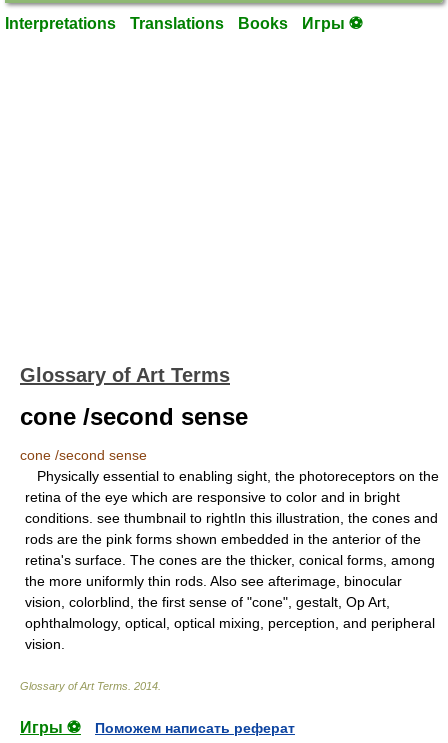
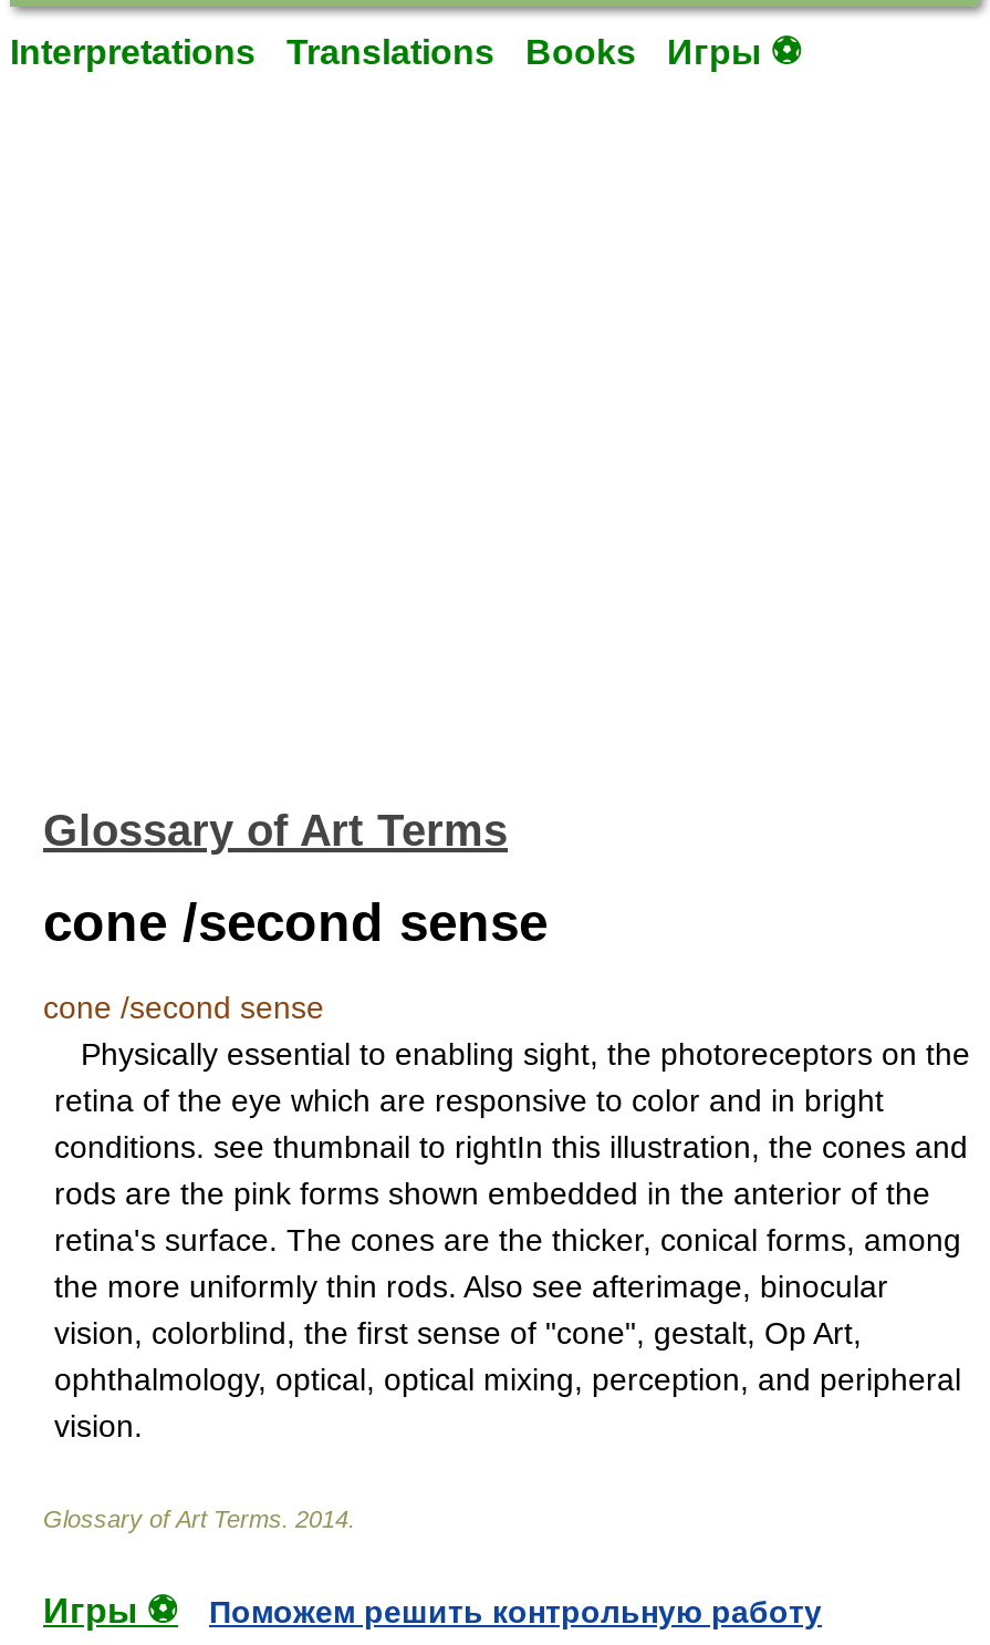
[95,720,295,736] Поможем написать реферат -> [209,1594,822,1630] Поможем решить контрольную работу

